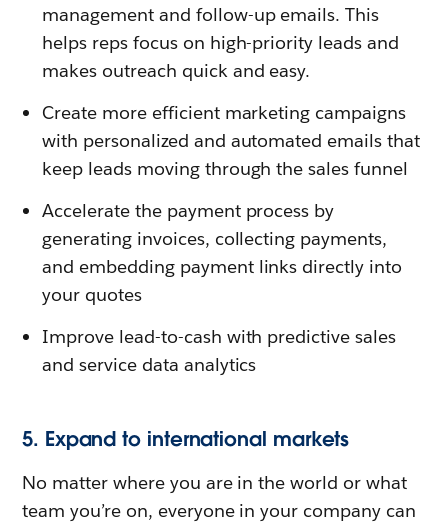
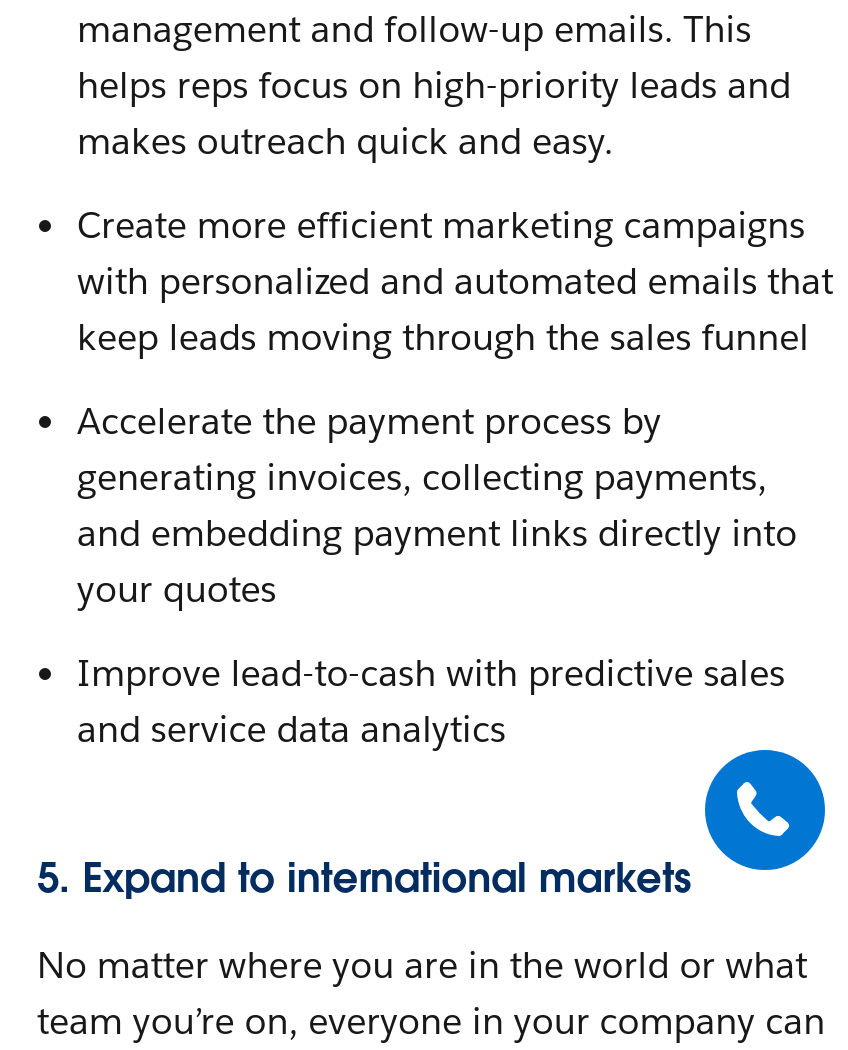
none -> [703,748,827,872] [image]

